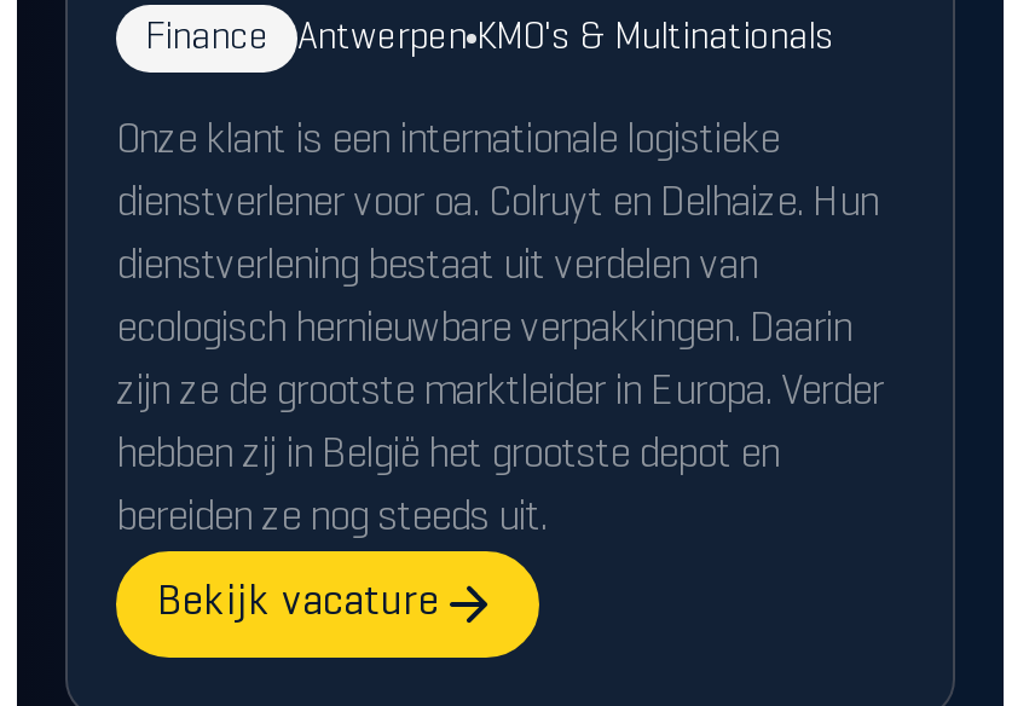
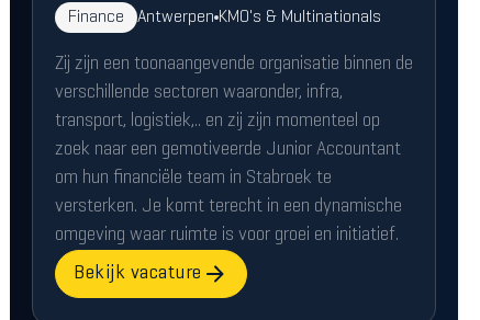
[116,123,779,162] Onze klant is een internationale logistieke -> [55,56,413,73] Zij zijn een toonaangevende organisatie binnen de
[116,186,878,225] dienstverlener voor oa. Colruyt en Delhaize. Hun -> [55,84,343,102] verschillende sectoren waaronder, infra,
[116,249,757,288] dienstverlening bestaat uit verdelen van -> [55,113,380,130] transport, logistiek,.. en zij zijn momenteel op
[116,312,851,351] ecologisch hernieuwbare verpakkingen. Daarin -> [55,141,401,159] zoek naar een gemotiveerde Junior Accountant
[116,375,883,413] zijn ze de grootste marktleider in Europa. Verder -> [55,170,332,187] om hun financiële team in Stabroek te
[116,438,779,476] hebben zij in België het grootste depot en -> [55,198,402,216] versterken. Je komt terecht in een dynamische
[116,500,547,539] bereiden ze nog steeds uit. -> [55,227,399,244] omgeving waar ruimte is voor groei en initiatief.

